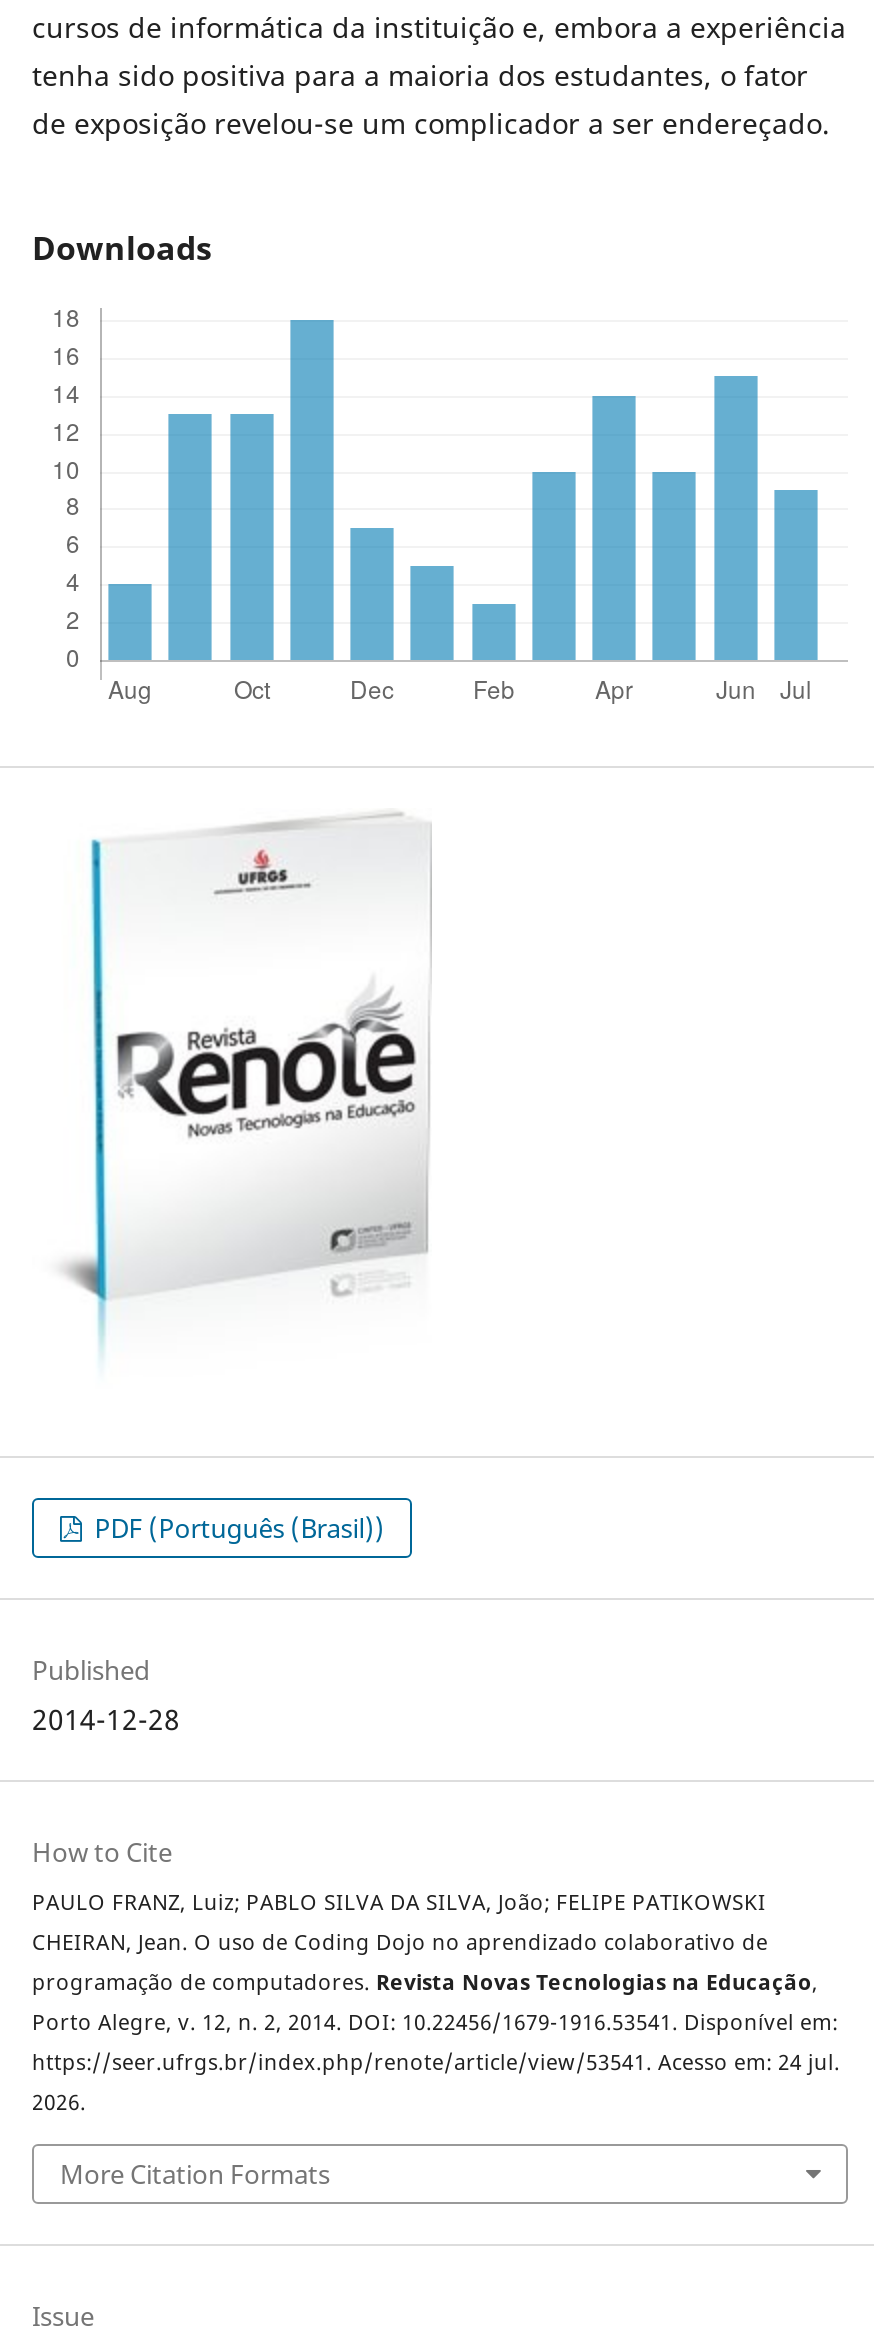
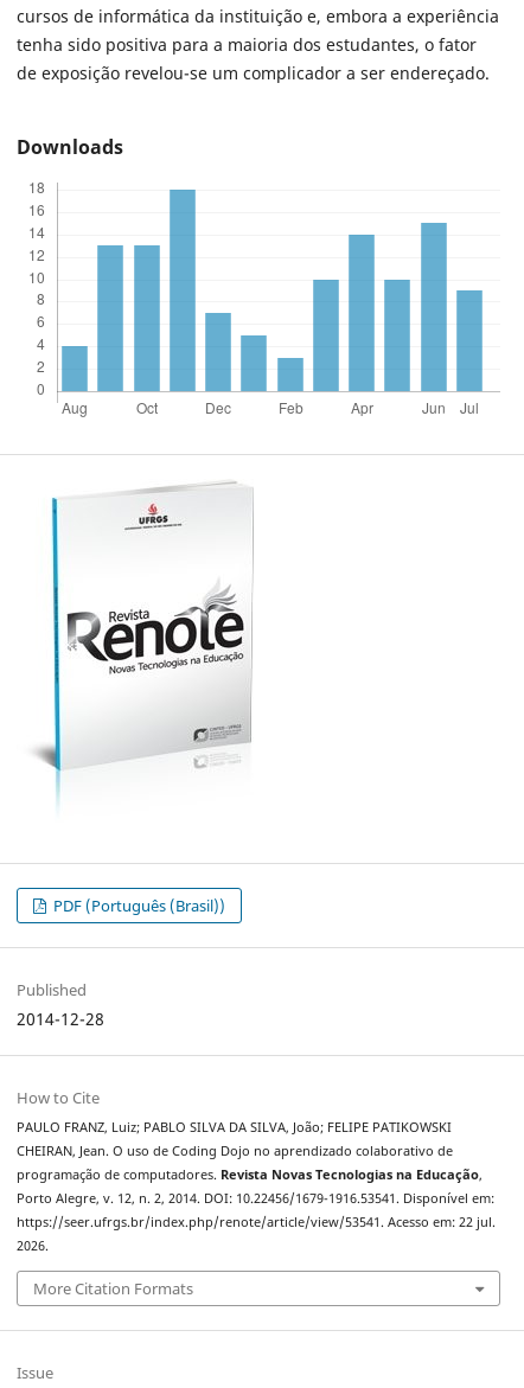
[32,2048,840,2076] https://seer.ufrgs.br/index.php/renote/article/view/53541. Acesso em: 24 jul. -> [17,1214,496,1231] https://seer.ufrgs.br/index.php/renote/article/view/53541. Acesso em: 22 jul.

